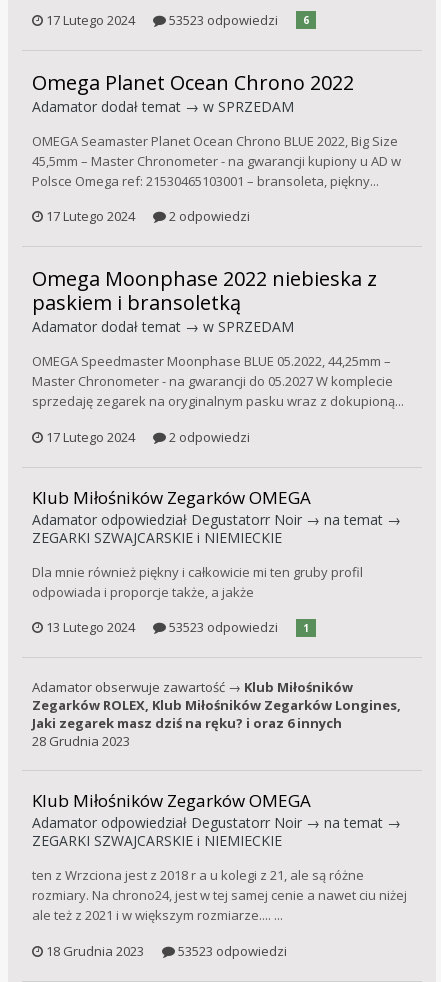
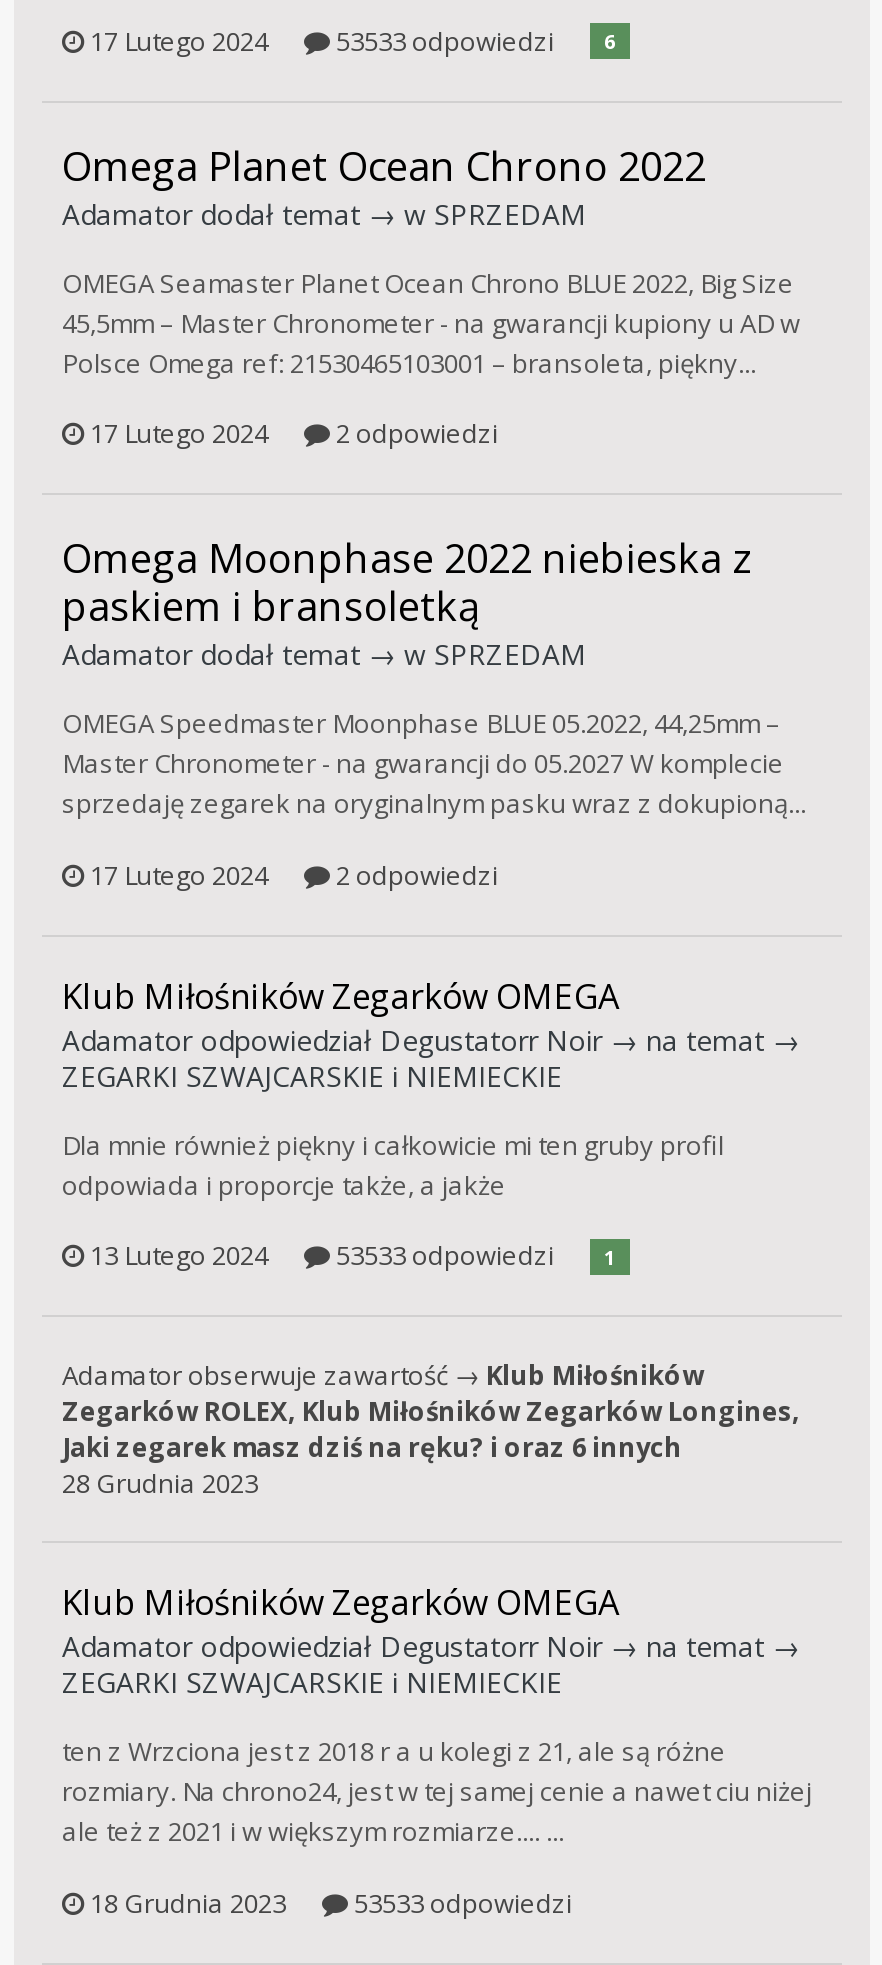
[46,11,309,29] 17 Lutego 2024 53523 odpowiedzi 6 -> [90,22,616,58] 17 Lutego 2024 53533 odpowiedzi 6
[46,618,309,636] 13 Lutego 2024 53523 odpowiedzi 1 -> [90,1237,616,1273] 13 Lutego 2024 53533 odpowiedzi 1
[46,942,287,960] 18 Grudnia 2023 53523 odpowiedzi -> [90,1884,572,1920] 18 Grudnia 2023 53533 odpowiedzi

